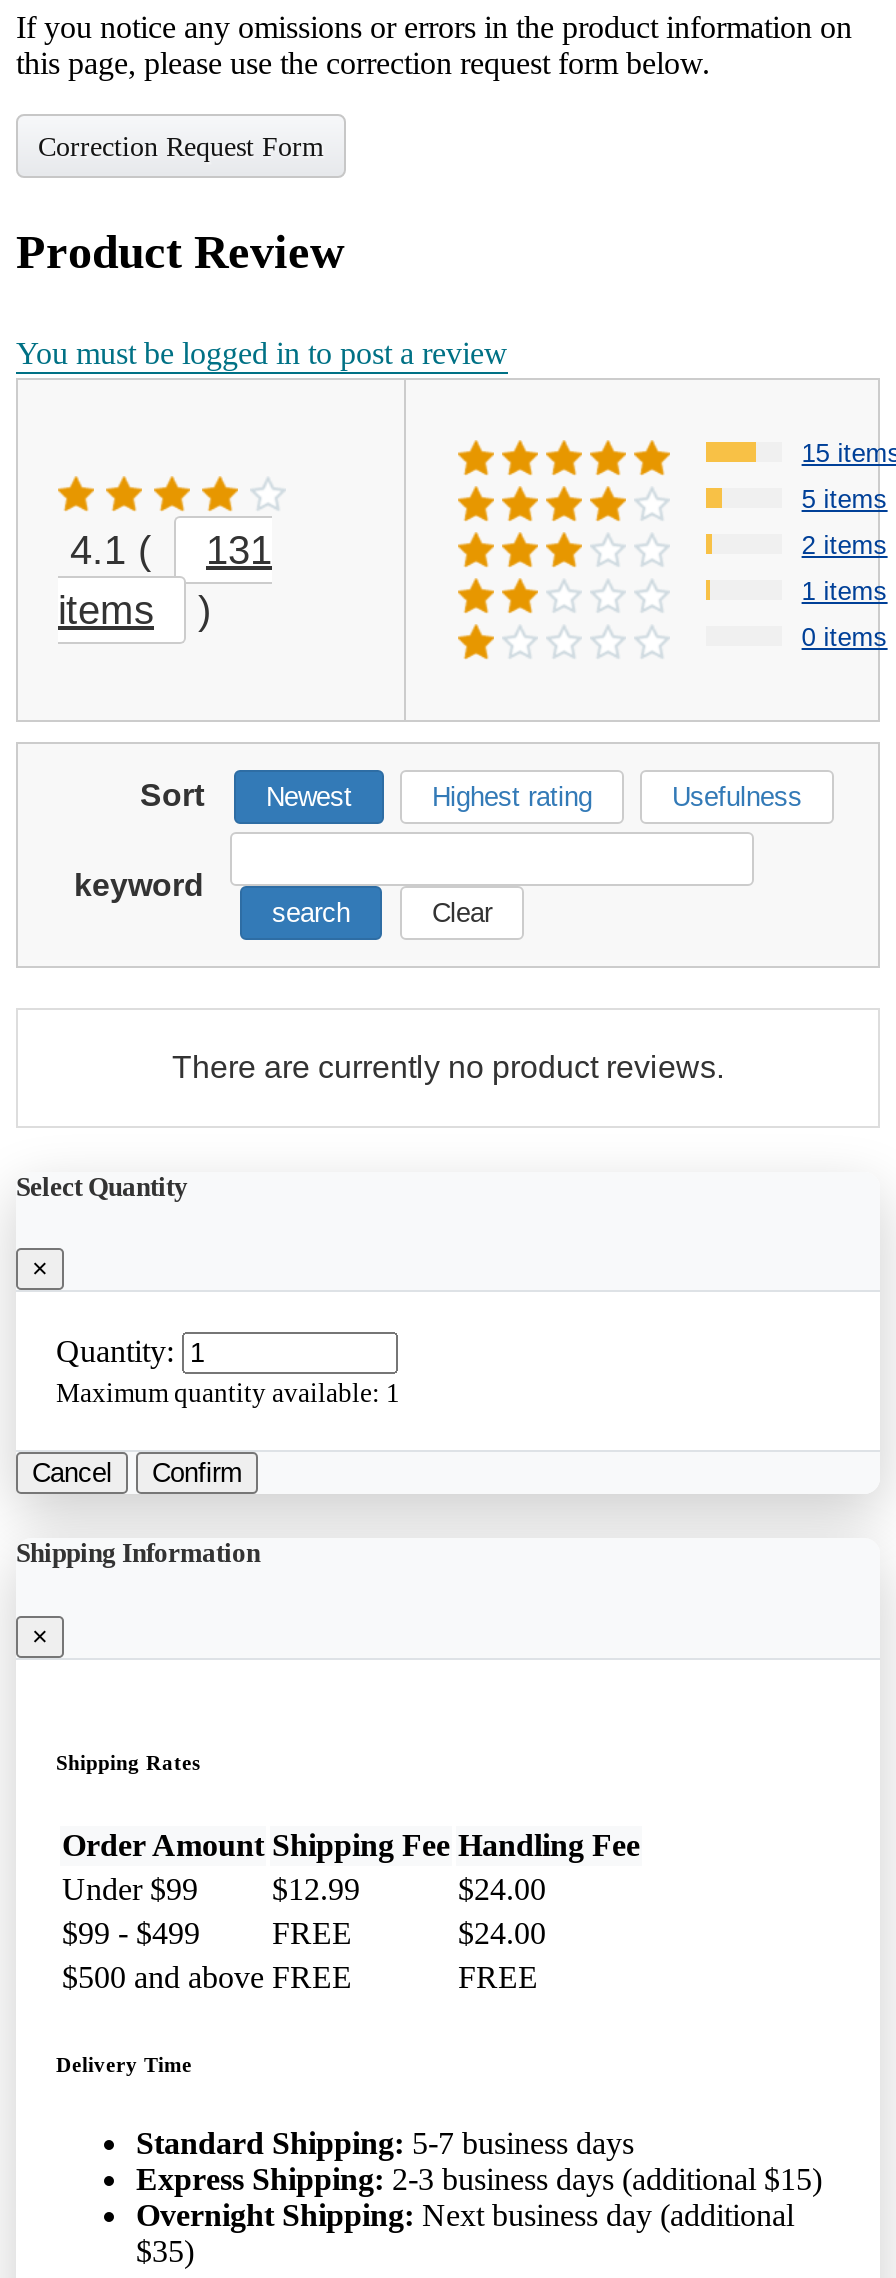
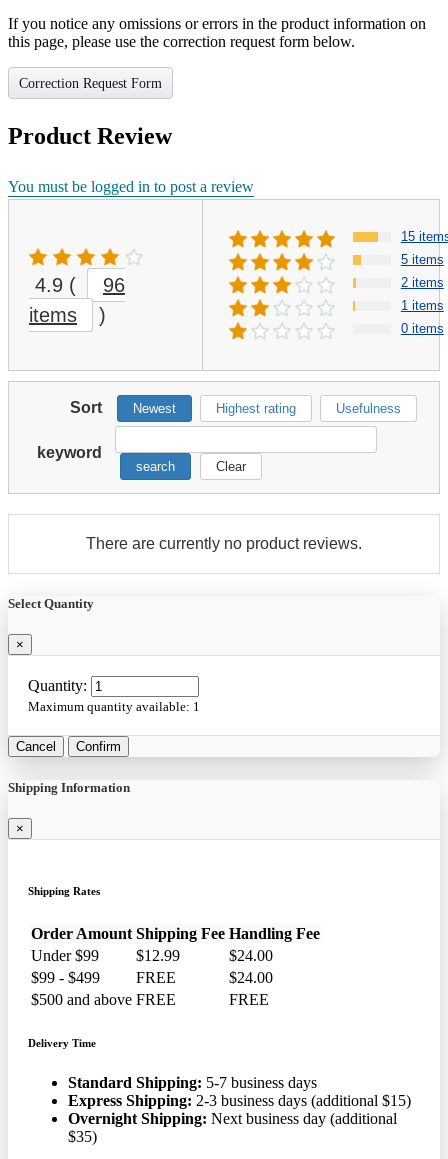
[58,528,164,572] 4.1 ( -> [29,274,82,296] 4.9 (
[206,528,272,572] 131 -> [103,274,125,296] 96

